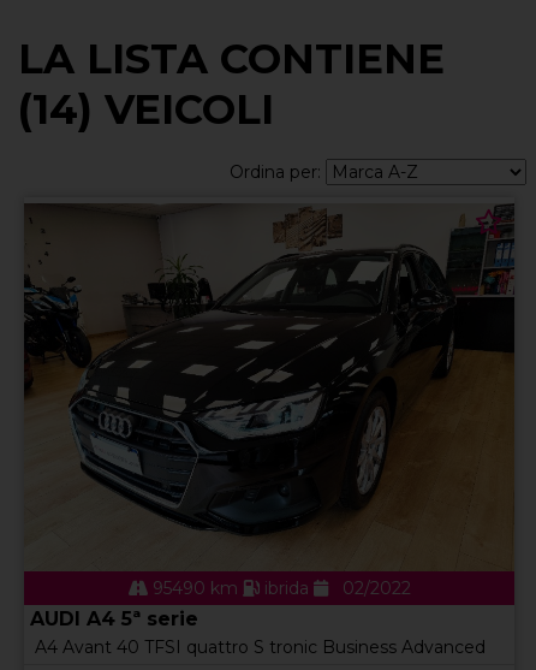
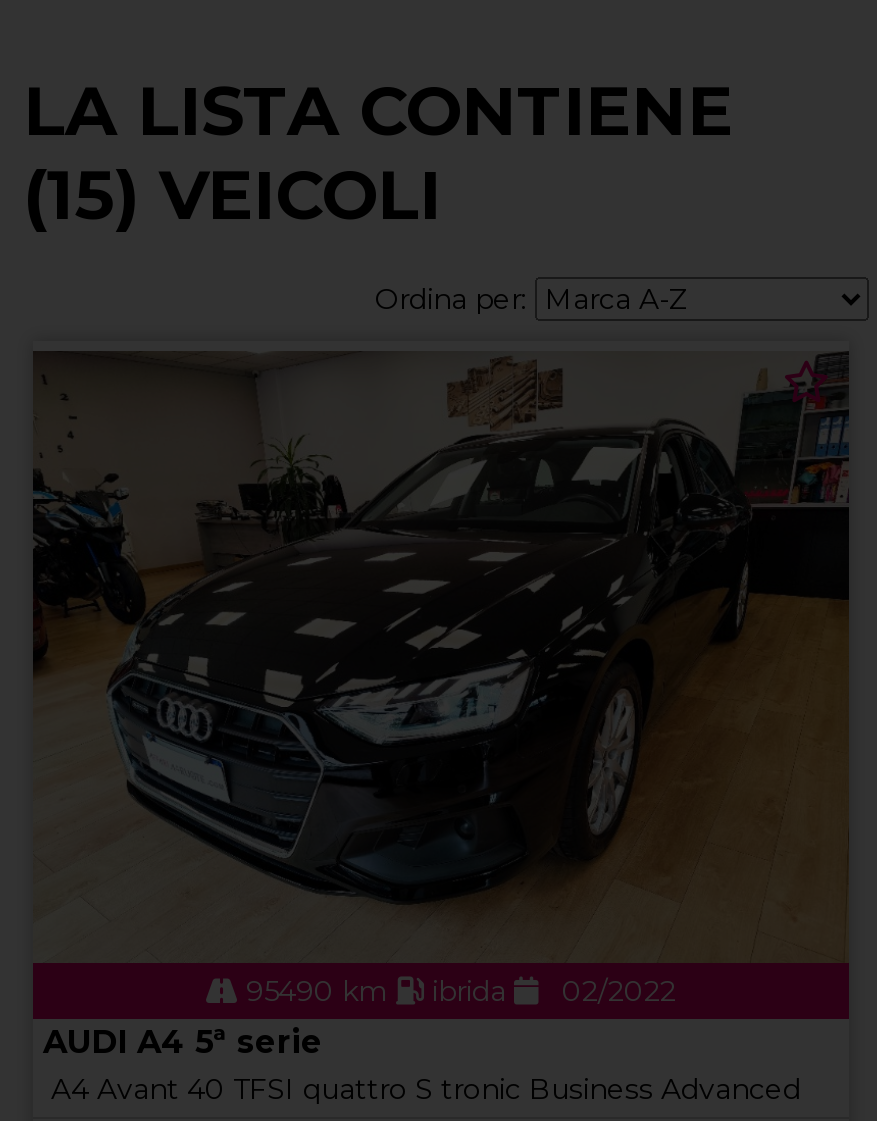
[18,85,274,135] (14) VEICOLI -> [23,154,441,238] (15) VEICOLI

